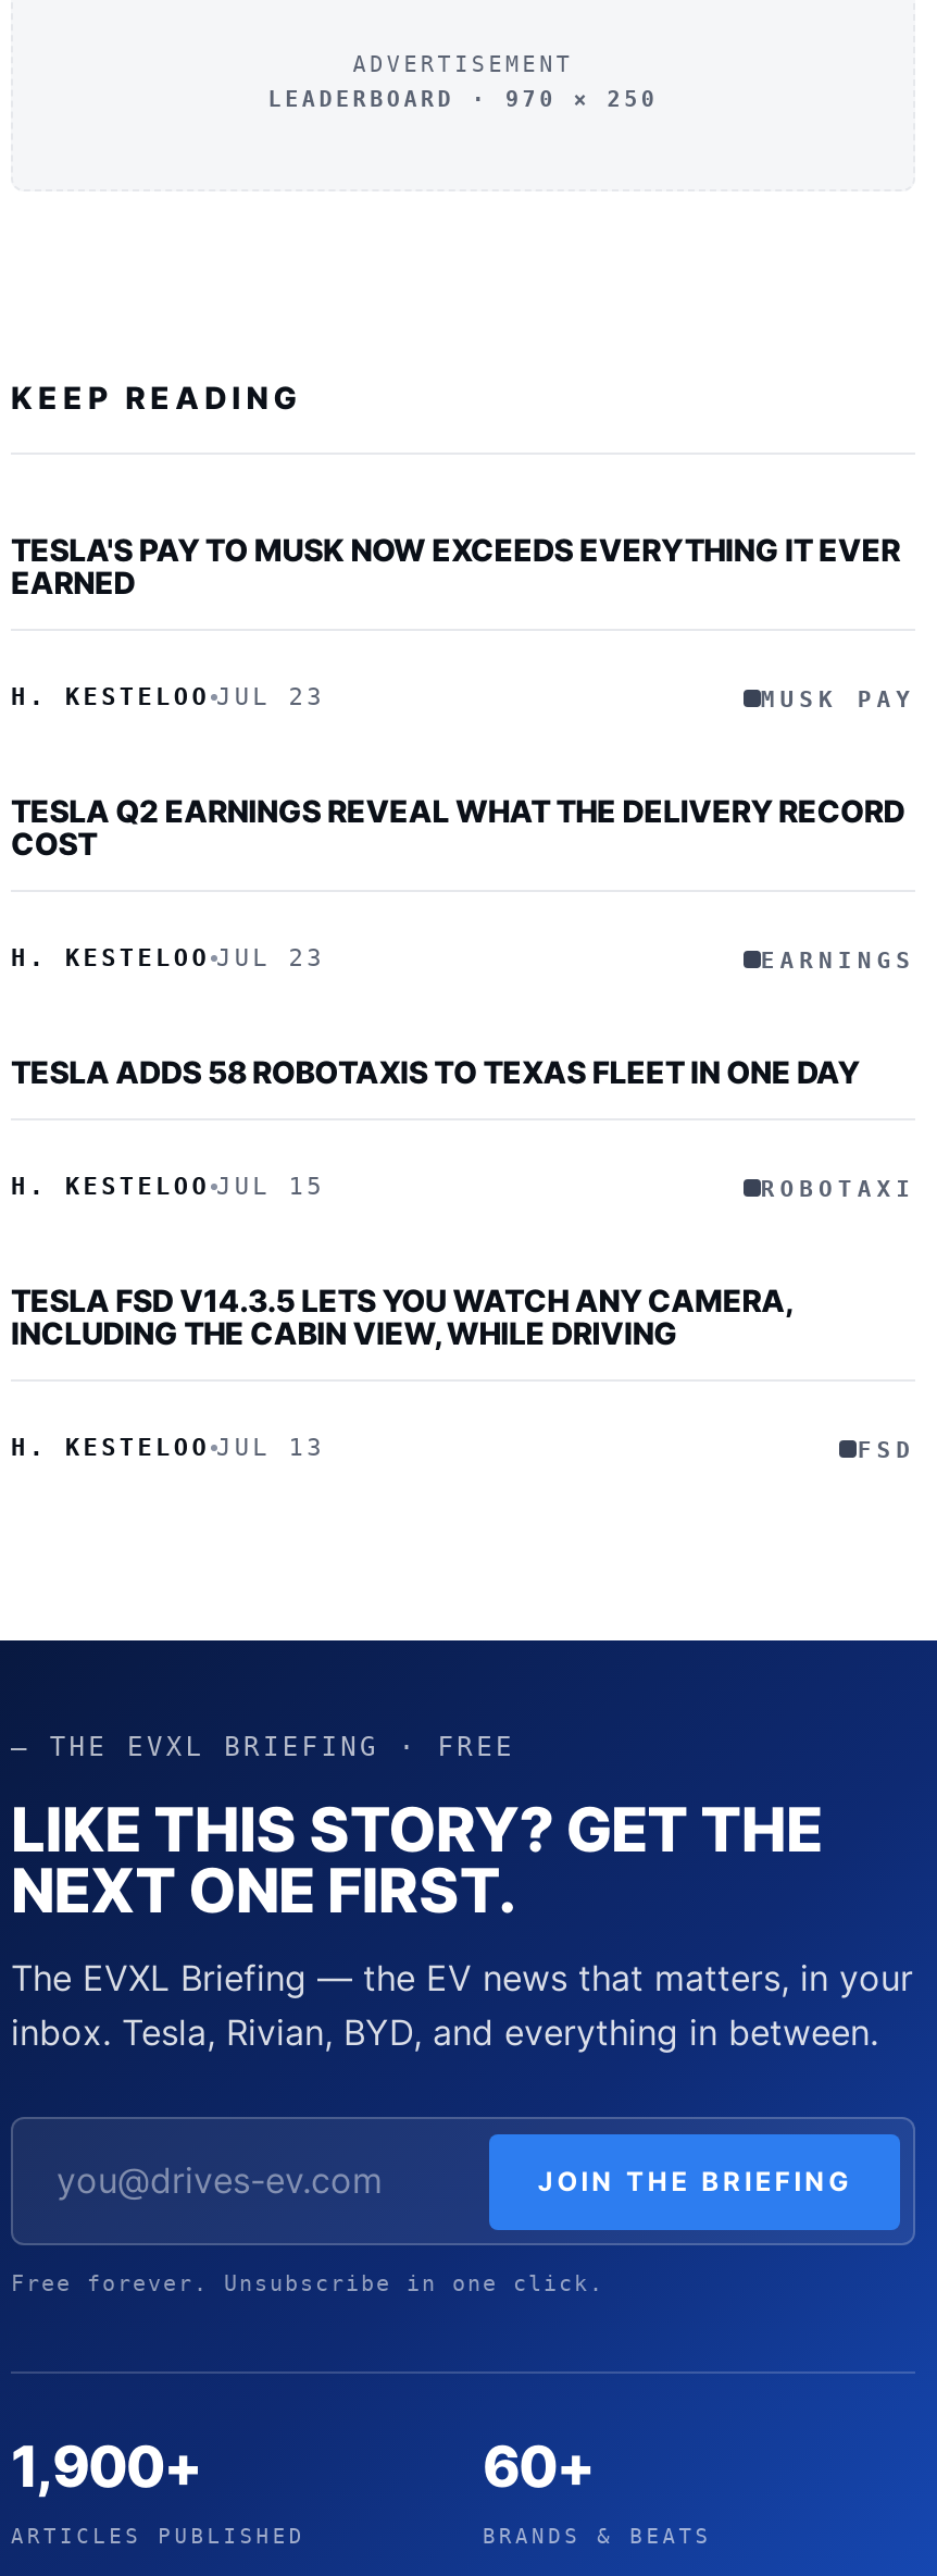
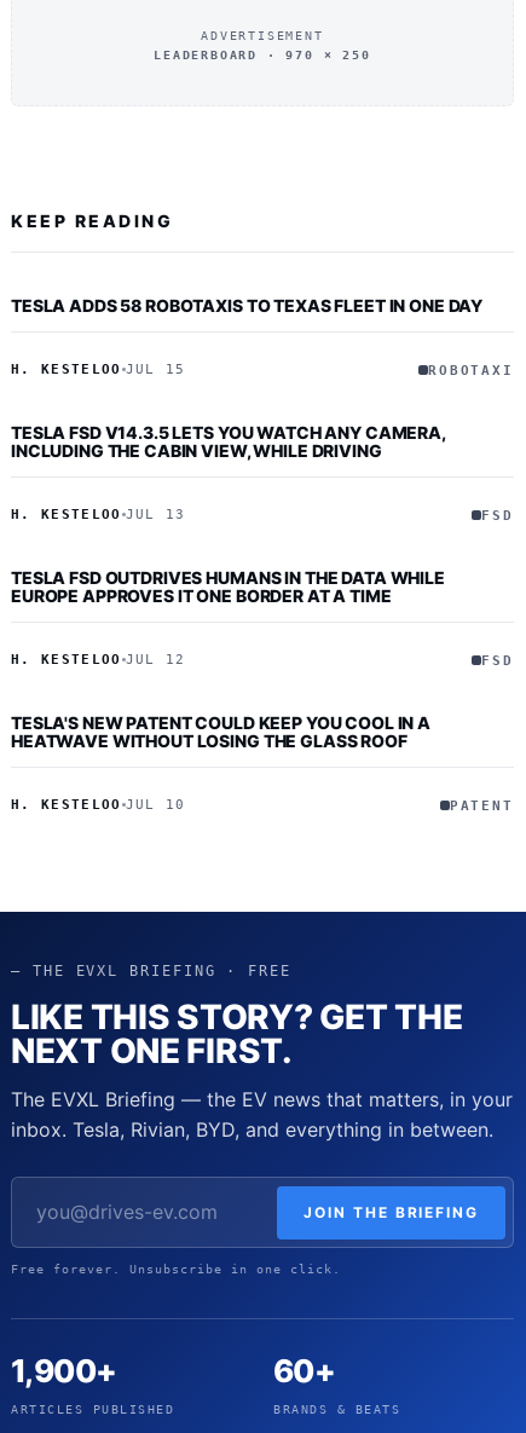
[11,531,915,973] TESLA'S PAY TO MUSK NOW EXCEEDS EVERYTHING IT EVER | EARNED | H. KESTELOO JUL 23 | MUSK PAY | TESLA Q2 EARNINGS REVEAL WHAT THE DELIVERY RECORD | COST | H. KESTELOO JUL 23 | EARNINGS -> none
moved [11,1053,915,1462] -> [11,295,514,522]: TESLA ADDS 58 ROBOTAXIS TO TEXAS FLEET IN ONE DAY | H. KESTELOO JUL 15 | ROBOTAXI | TESLA FSD V14.3.5 LETS YOU WATCH ANY CAMERA, | INCLUDING THE CABIN VIEW, WHILE DRIVING | H. KESTELOO JUL 13 | FSD
none -> [11,567,514,813] TESLA FSD OUTDRIVES HUMANS IN THE DATA WHILE | EUROPE APPROVES IT ONE BORDER AT A TIME | H. KESTELOO JUL 12 | FSD | TESLA'S NEW PATENT COULD KEEP YOU COOL IN A | HEATWAVE WITHOUT LOSING THE GLASS ROOF | H. KESTELOO JUL 10 | PATENT

